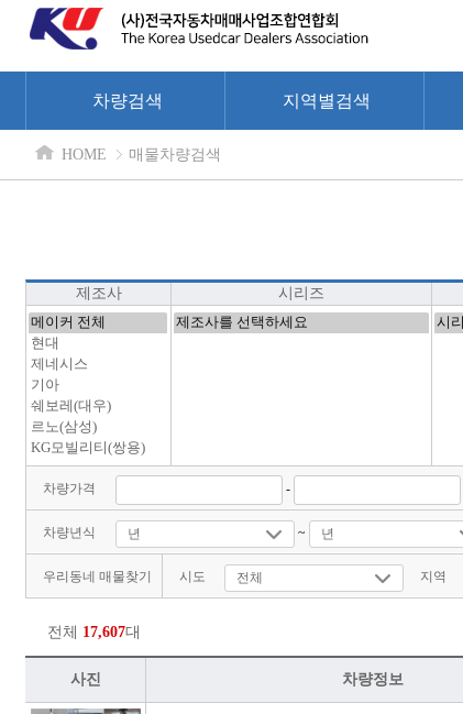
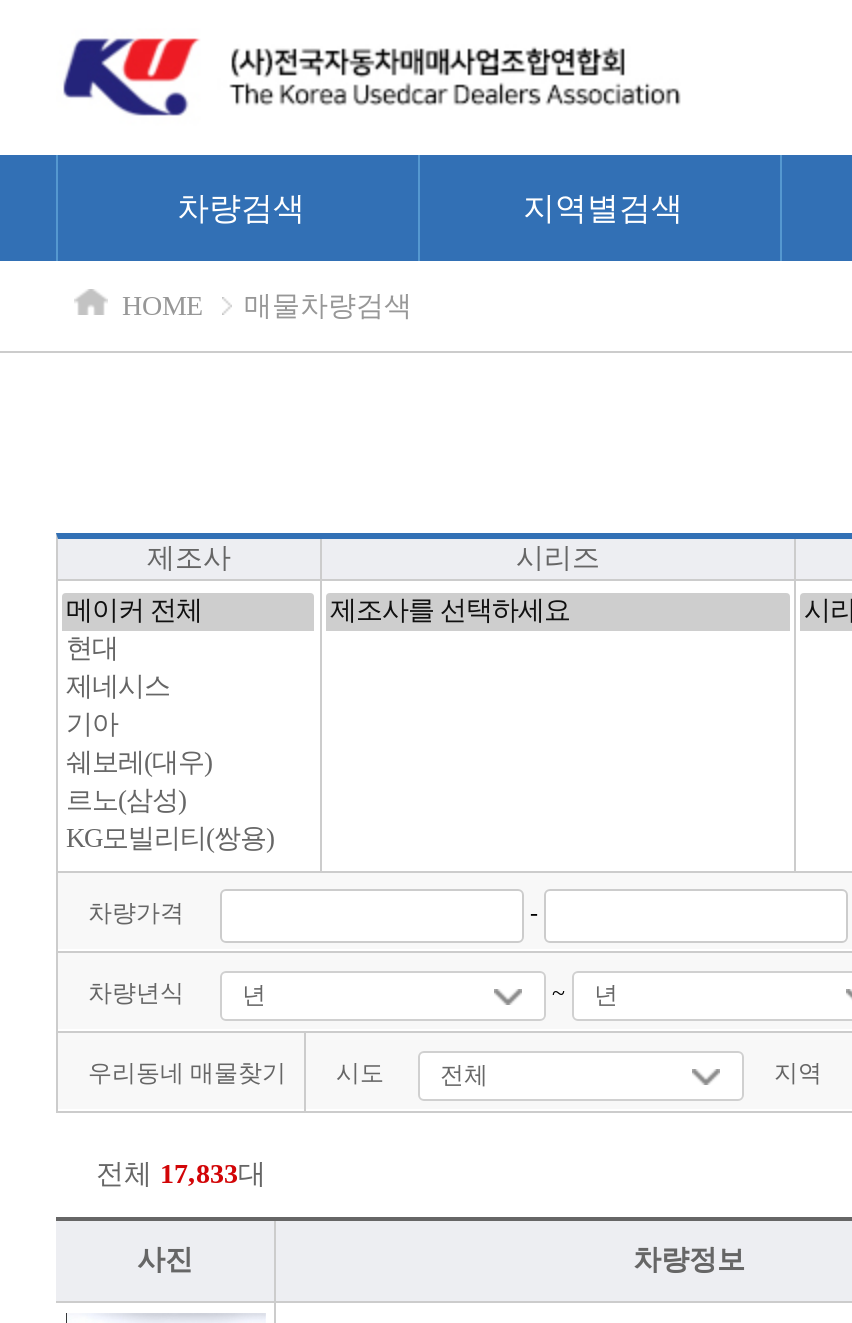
[47,624,141,640] 전체 17,607대 -> [96,1159,266,1189] 전체 17,833대

